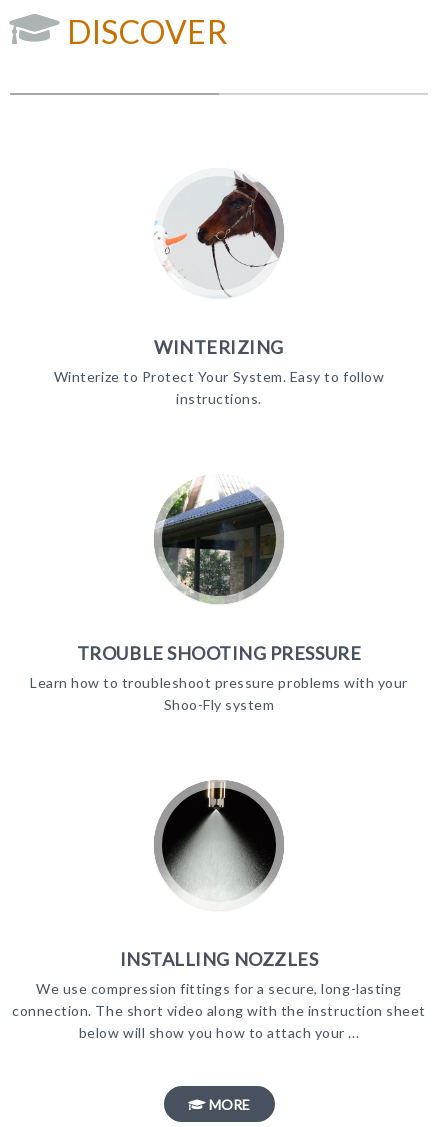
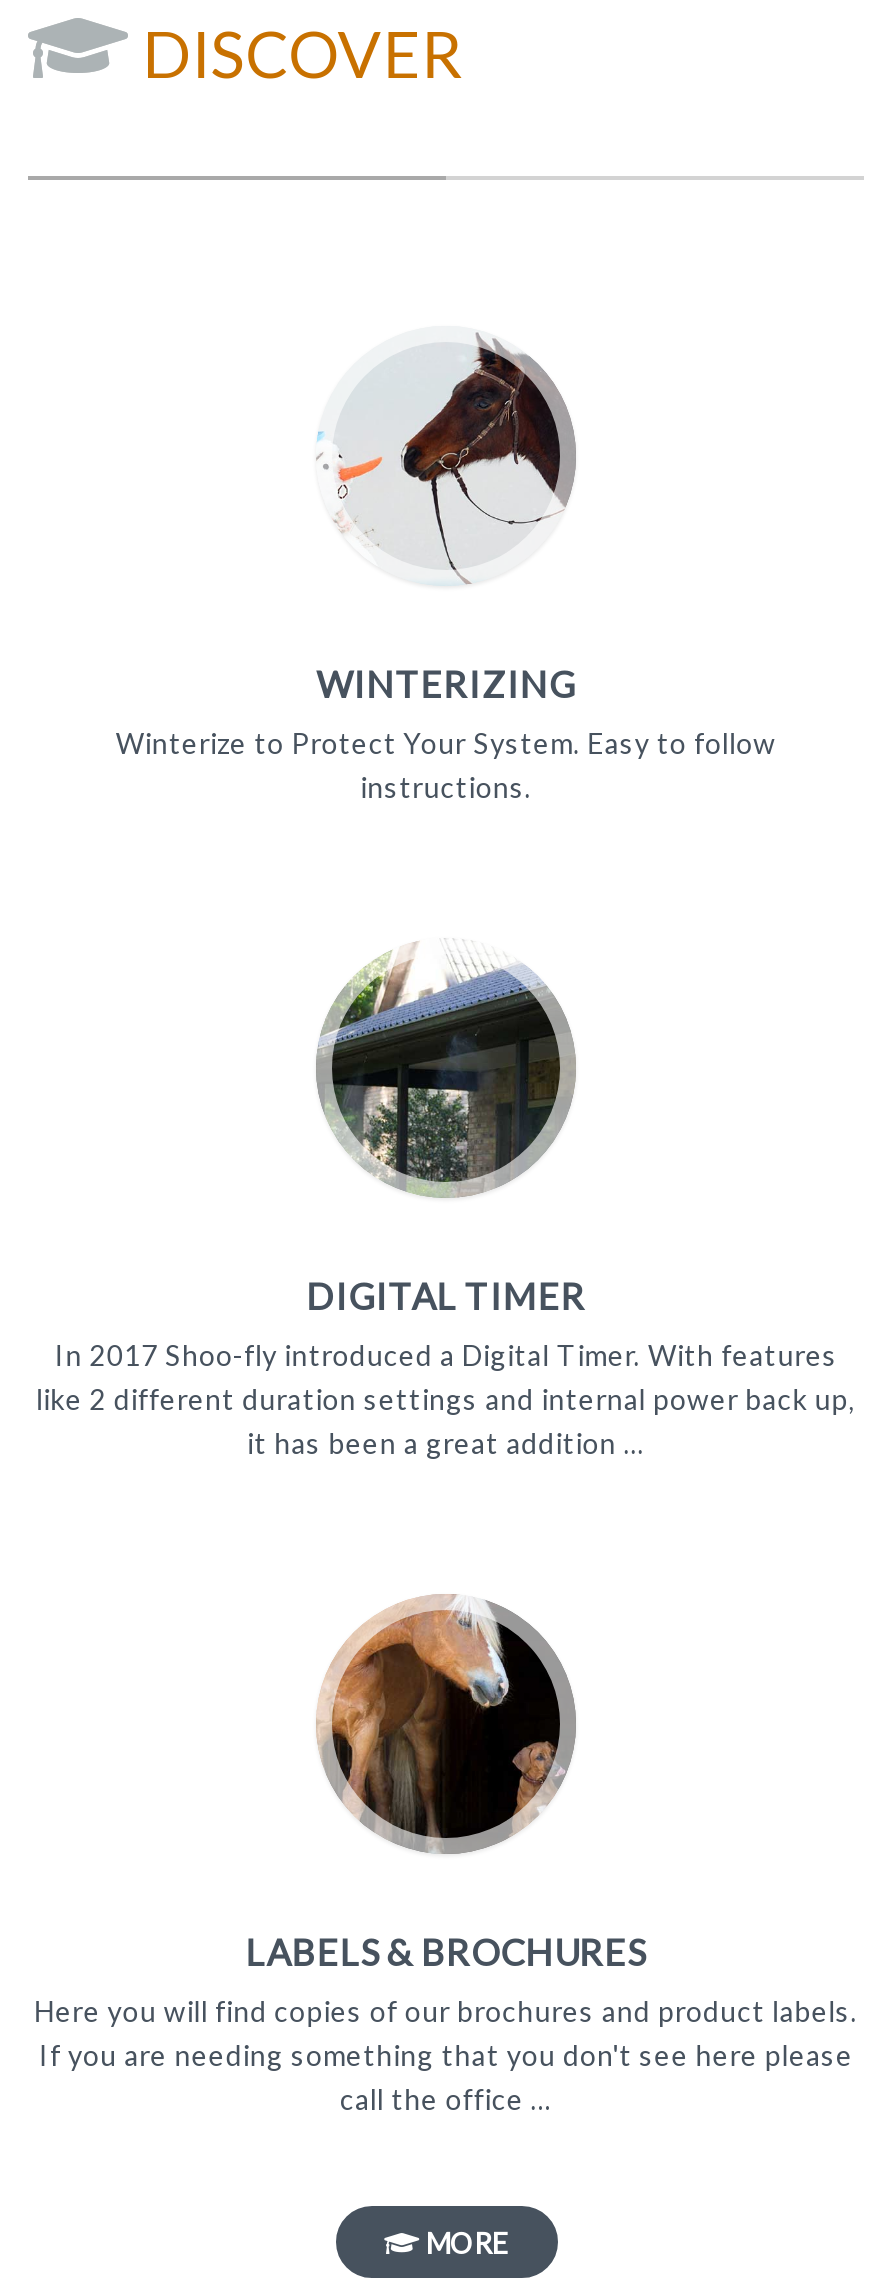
[77,642,361,664] TROUBLE SHOOTING PRESSURE -> [306,1274,586,1318] DIGITAL TIMER
[30,674,408,713] Learn how to troubleshoot pressure problems with your | Shoo-Fly system -> [36,1338,856,1460] In 2017 Shoo-fly introduced a Digital Timer. With features | like 2 different duration settings and internal power back up, | it has been a great addition ...
[120,780,318,970] [image] | INSTALLING NOZZLES -> [245,1596,646,1974] [image] | LABELS & BROCHURES
[12,980,426,1041] We use compression fittings for a secure, long-lasting | connection. The short video along with the instruction sheet | below will show you how to attach your ... -> [34,1994,858,2116] Here you will find copies of our brochures and product labels. | If you are needing something that you don't see here please | call the office ...

